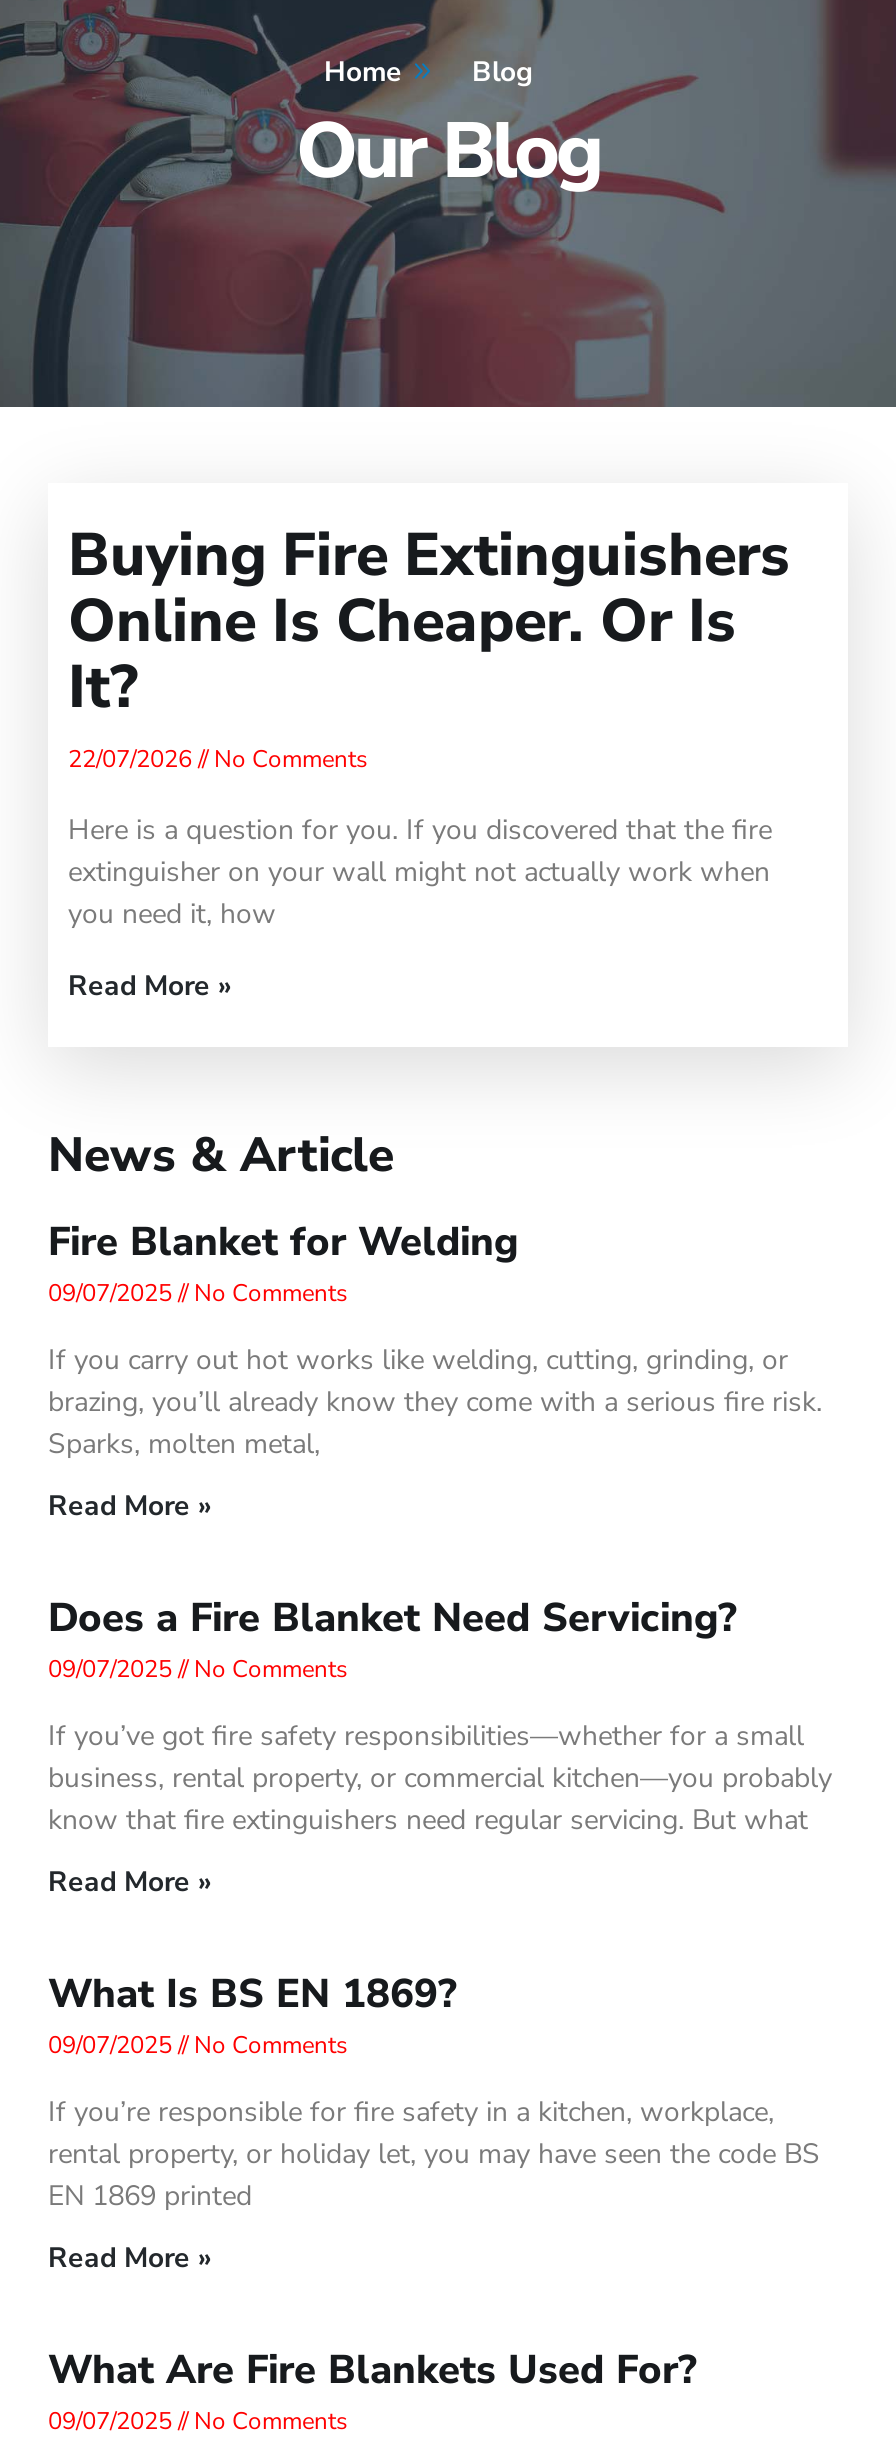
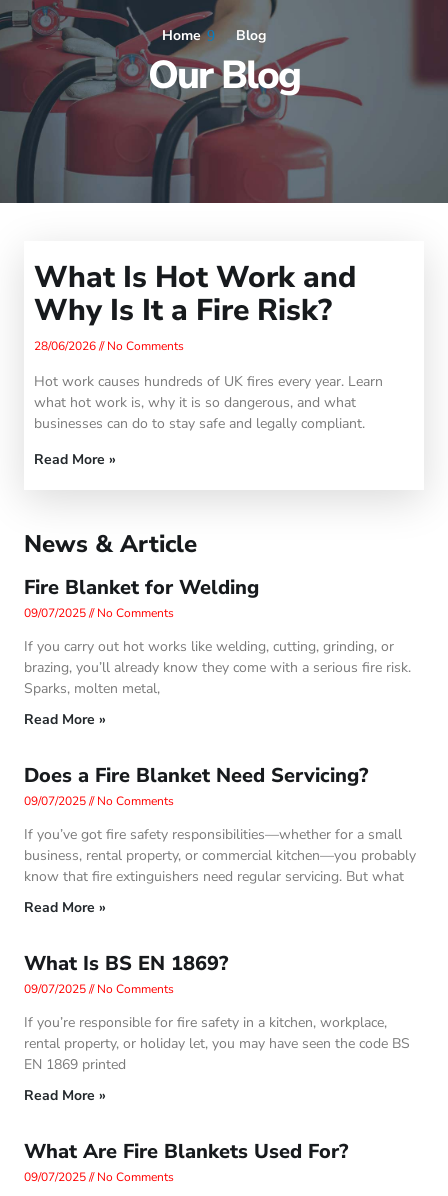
[68,514,790,774] Buying Fire Extinguishers | Online Is Cheaper. Or Is | It? | 22/07/2026 No Comments -> [34,257,356,354] What Is Hot Work and | Why Is It a Fire Risk? | 28/06/2026 No Comments
[68,810,772,932] Here is a question for you. If you discovered that the fire | extinguisher on your wall might not actually work when | you need it, how -> [34,372,383,433] Hot work causes hundreds of UK fires every year. Learn | what hot work is, why it is so dangerous, and what | businesses can do to stay safe and legally compliant.

